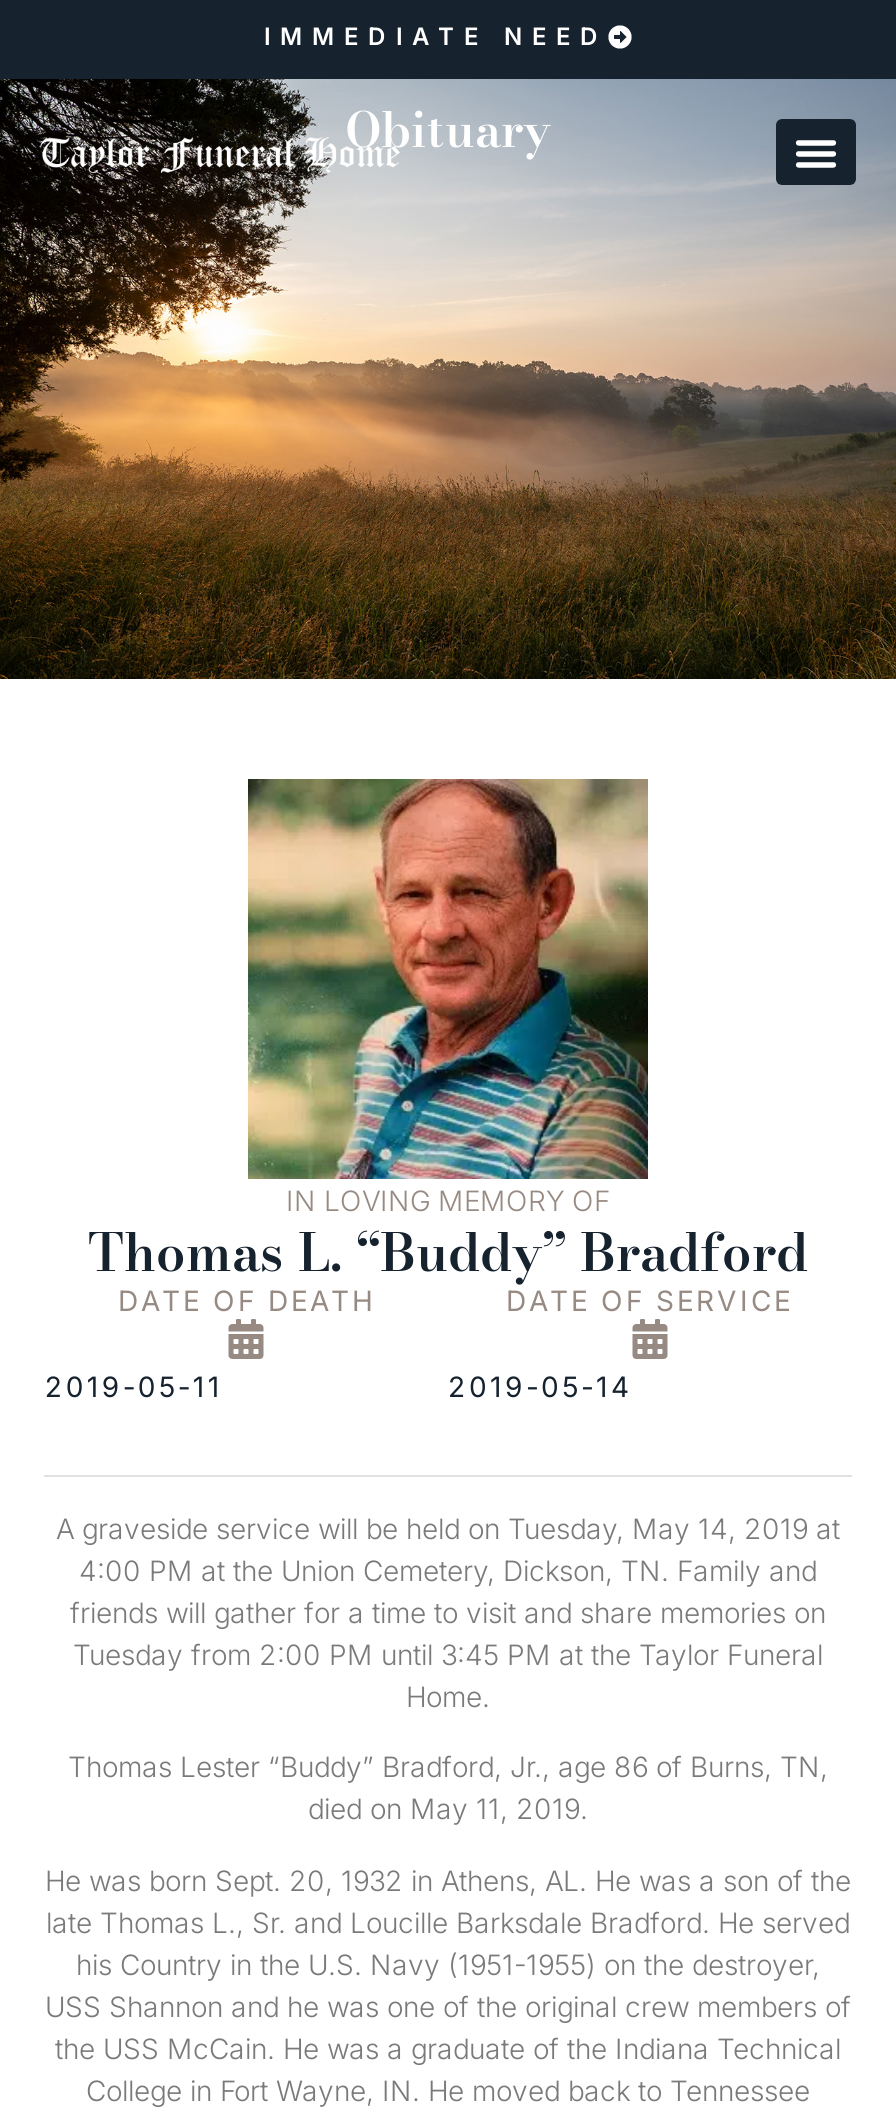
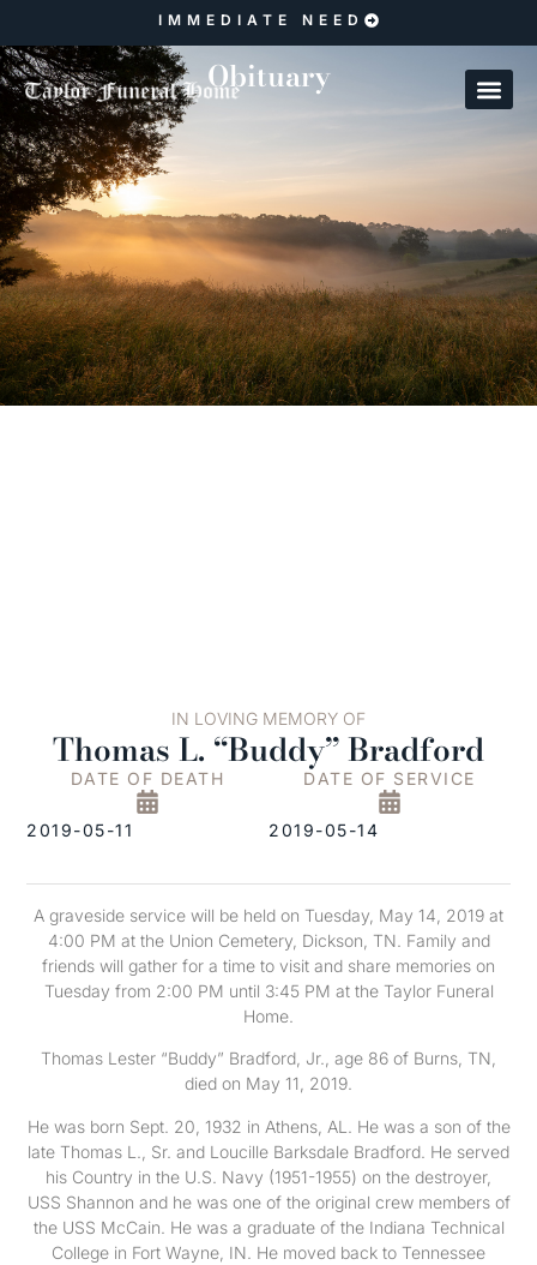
[246,777,650,1181] [image] -> none

